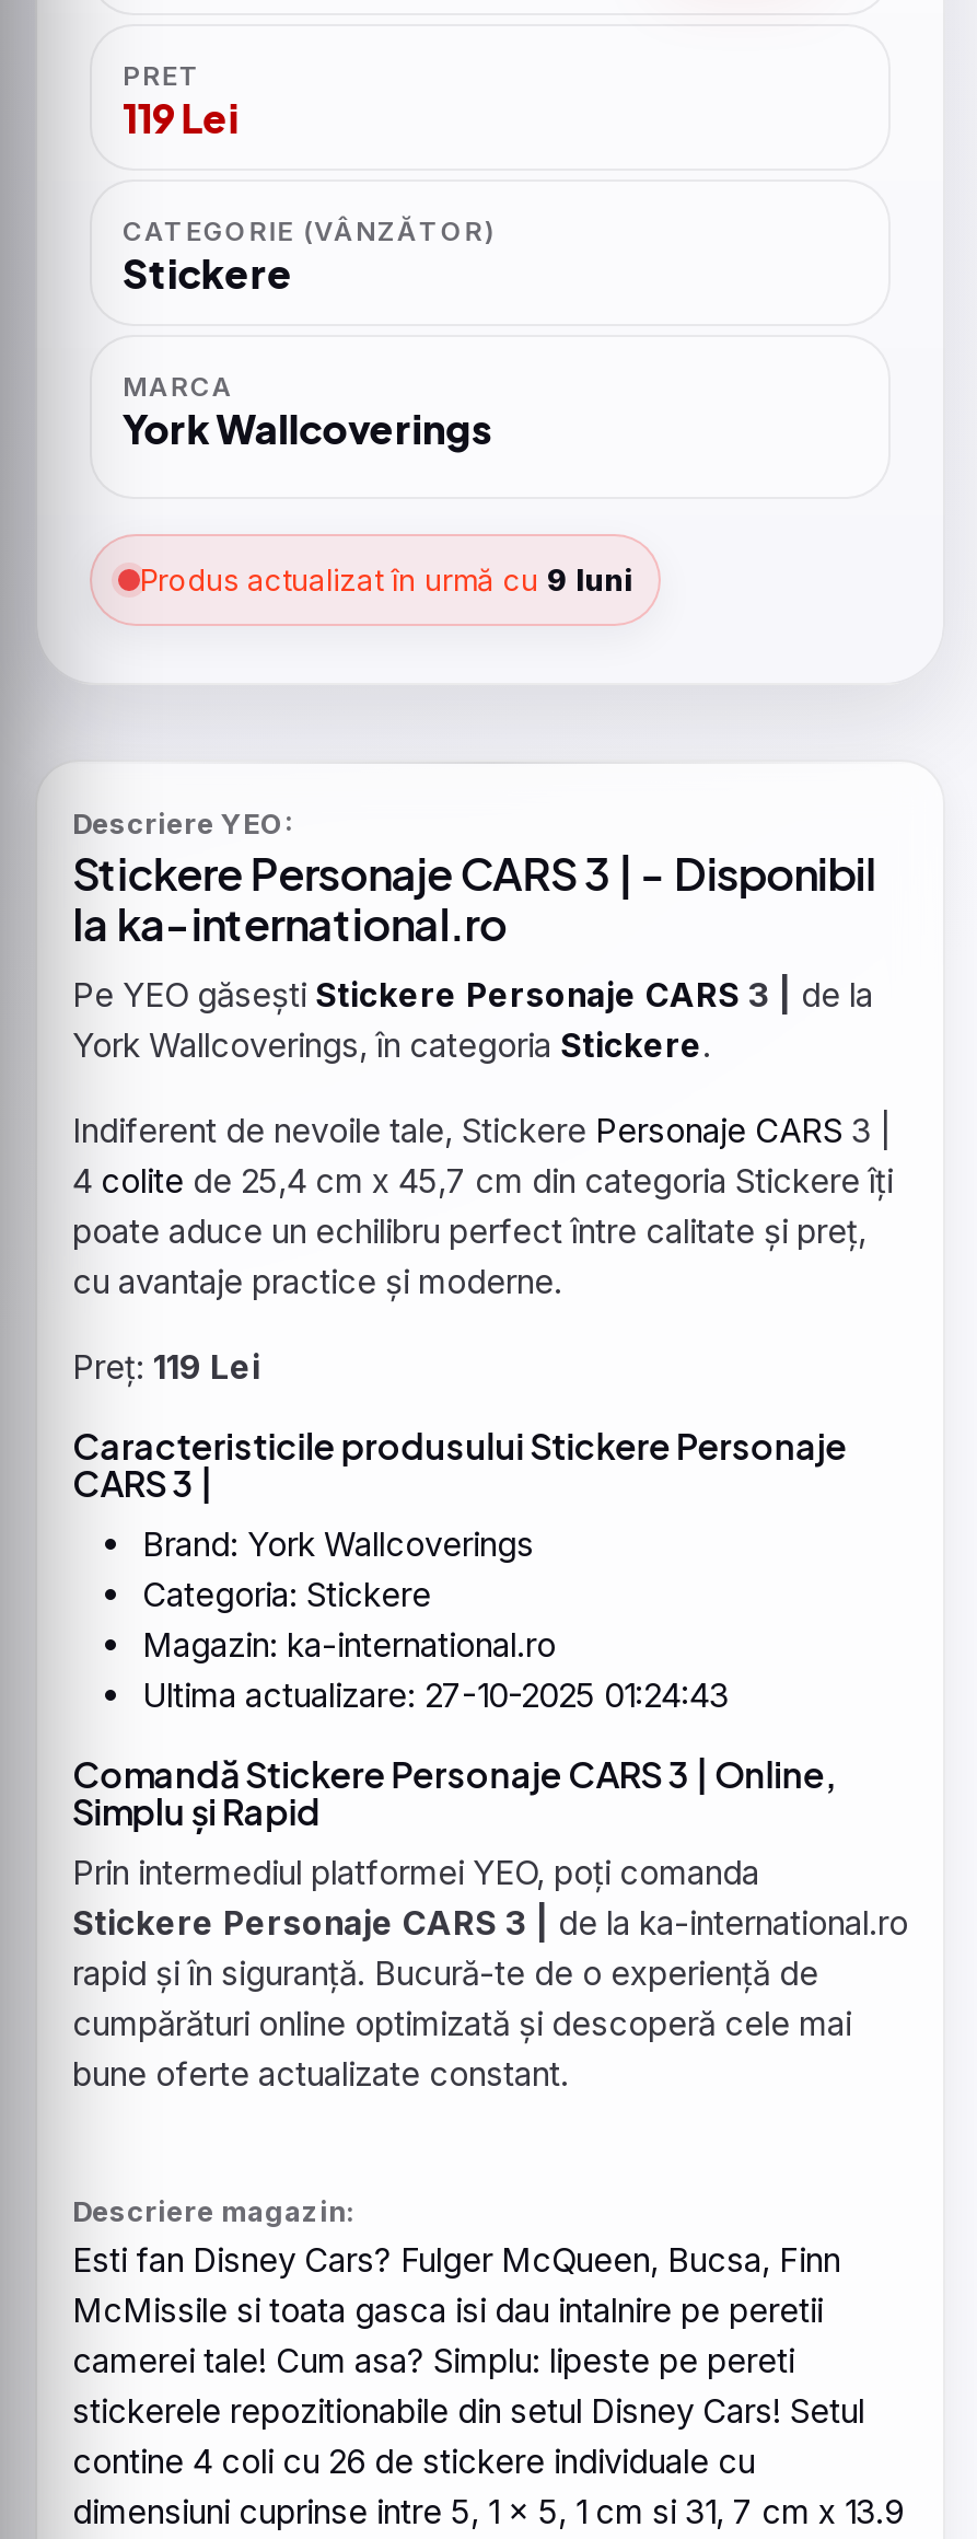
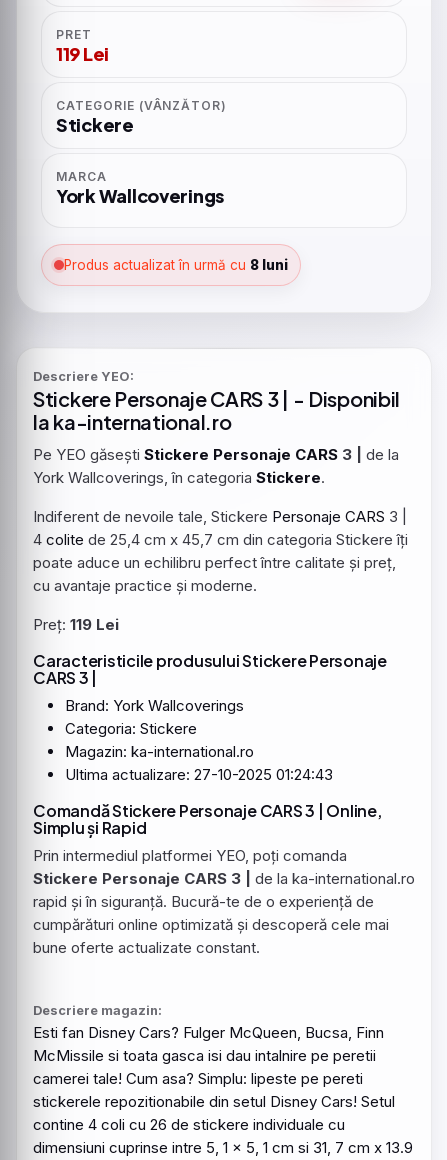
[140,563,632,598] Produs actualizat în urmă cu 9 luni -> [64,257,288,273] Produs actualizat în urmă cu 8 luni

